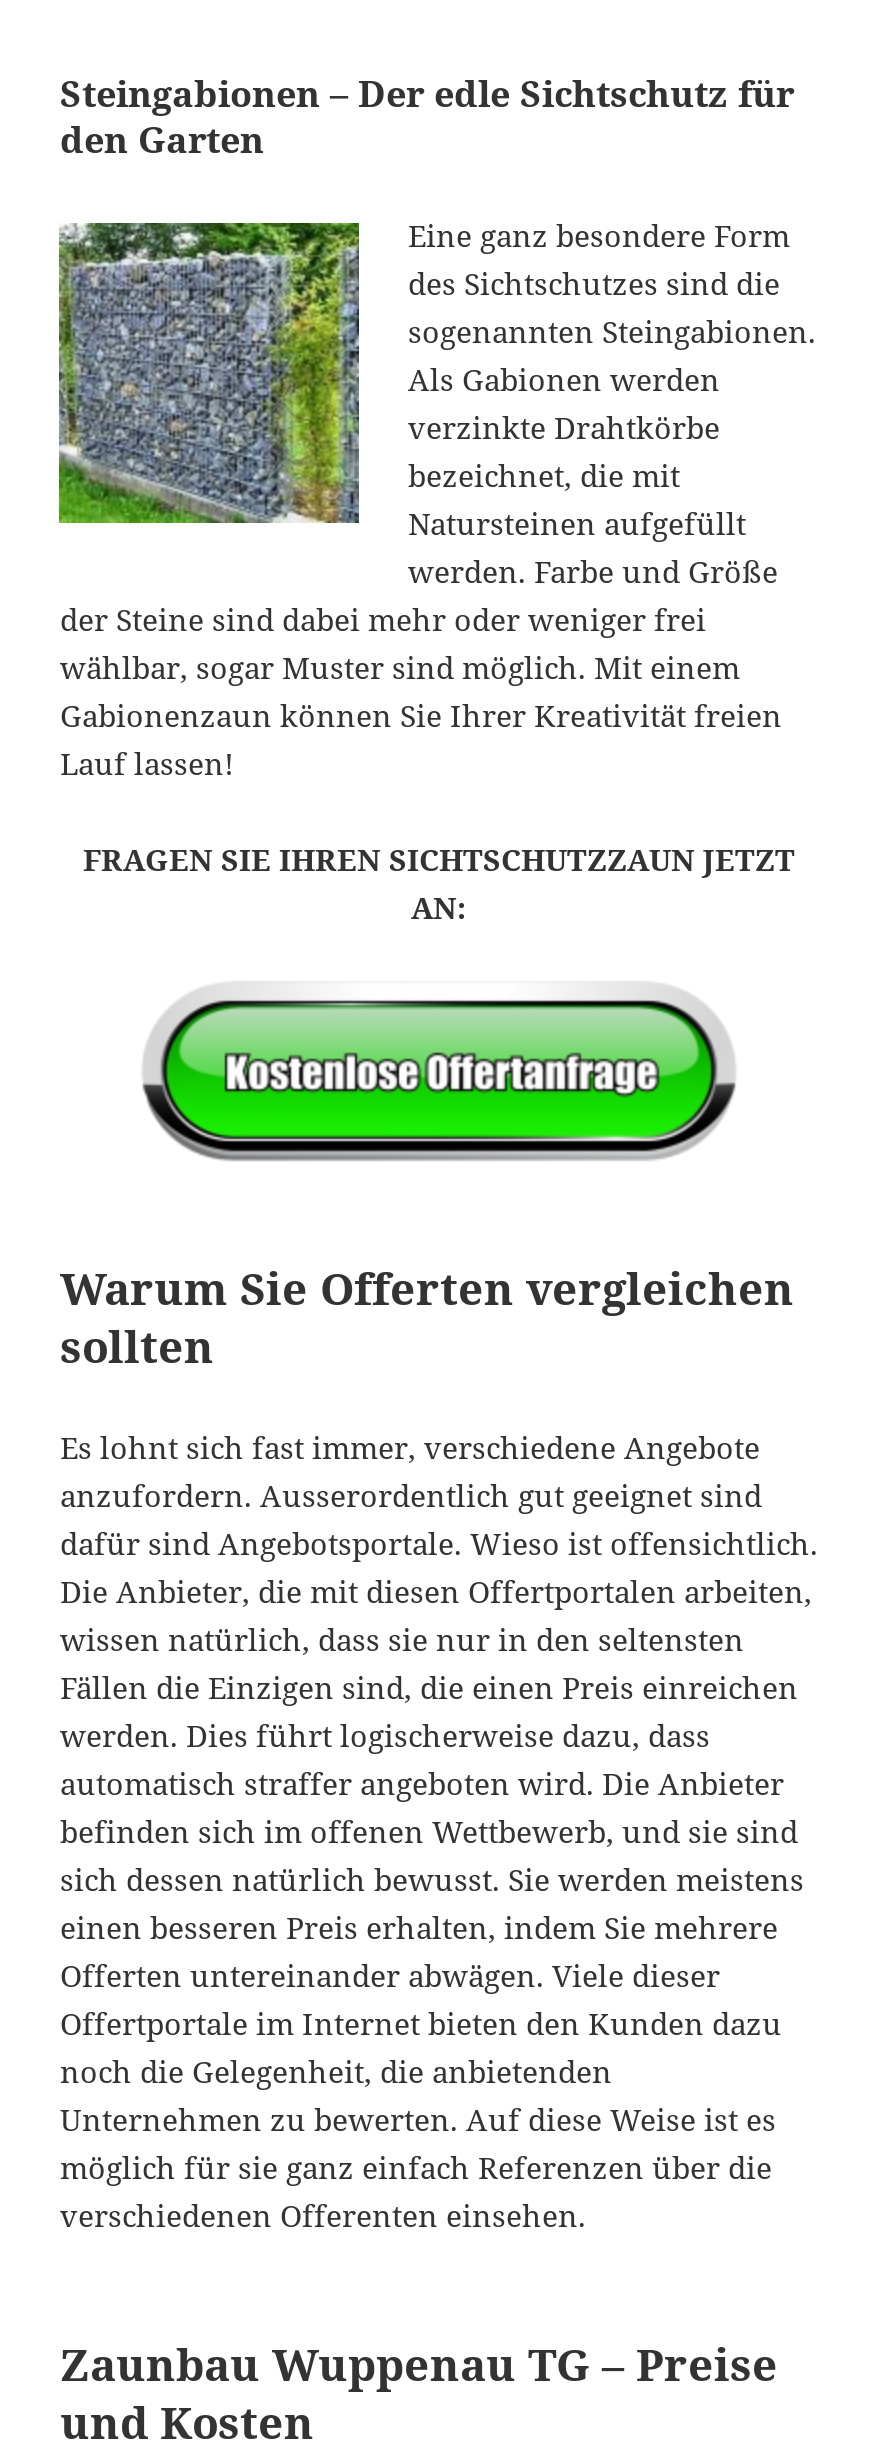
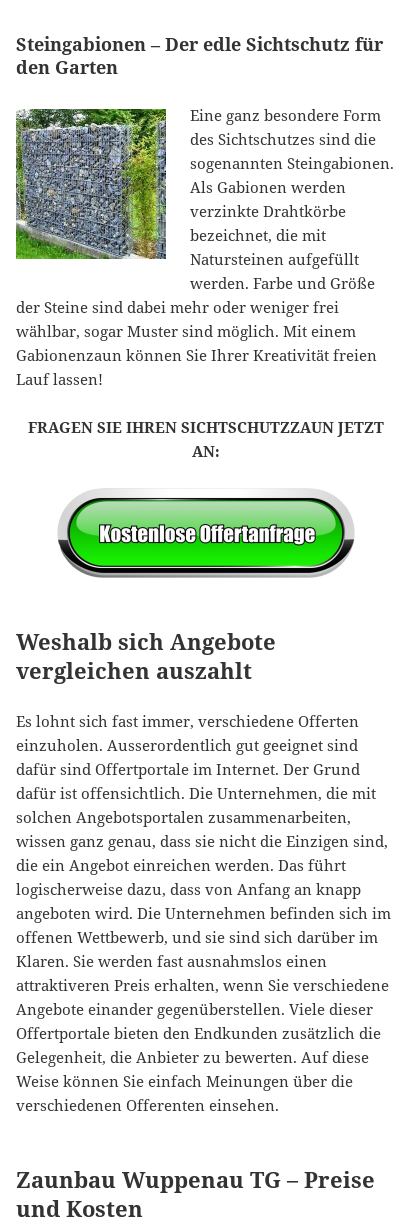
[60,1257,794,1375] Warum Sie Offerten vergleichen | sollten -> [16,626,276,685] Weshalb sich Angebote | vergleichen auszahlt
[60,1427,818,2187] Es lohnt sich fast immer, verschiedene Angebote | anzufordern. Ausserordentlich gut geeignet sind | dafür sind Angebotsportale. Wieso ist offensichtlich. | Die Anbieter, die mit diesen Offertportalen arbeiten, | wissen natürlich, dass sie nur in den seltensten | Fällen die Einzigen sind, die einen Preis einreichen | werden. Dies führt logischerweise dazu, dass | automatisch straffer angeboten wird. Die Anbieter | befinden sich im offenen Wettbewerb, und sie sind | sich dessen natürlich bewusst. Sie werden meistens | einen besseren Preis erhalten, indem Sie mehrere | Offerten untereinander abwägen. Viele dieser | Offertportale im Internet bieten den Kunden dazu | noch die Gelegenheit, die anbietenden | Unternehmen zu bewerten. Auf diese Weise ist es | möglich für sie ganz einfach Referenzen über die -> [16,711,391,1091] Es lohnt sich fast immer, verschiedene Offerten | einzuholen. Ausserordentlich gut geeignet sind | dafür sind Offertportale im Internet. Der Grund | dafür ist offensichtlich. Die Unternehmen, die mit | solchen Angebotsportalen zusammenarbeiten, | wissen ganz genau, dass sie nicht die Einzigen sind, | die ein Angebot einreichen werden. Das führt | logischerweise dazu, dass von Anfang an knapp | angeboten wird. Die Unternehmen befinden sich im | offenen Wettbewerb, und sie sind sich darüber im | Klaren. Sie werden fast ausnahmslos einen | attraktiveren Preis erhalten, wenn Sie verschiedene | Angebote einander gegenüberstellen. Viele dieser | Offertportale bieten den Endkunden zusätzlich die | Gelegenheit, die Anbieter zu bewerten. Auf diese | Weise können Sie einfach Meinungen über die

